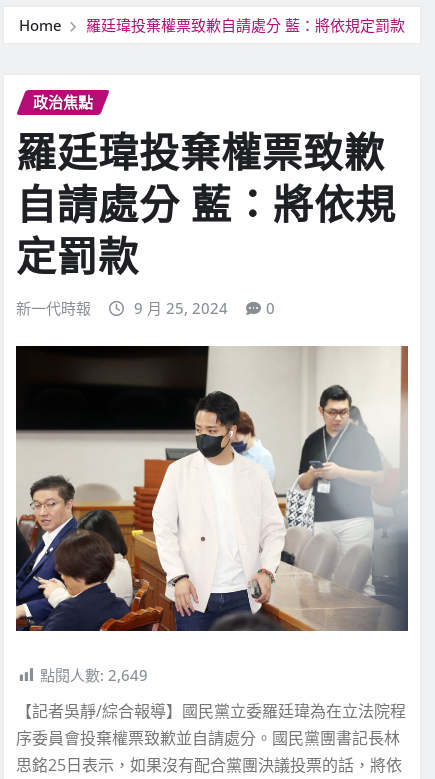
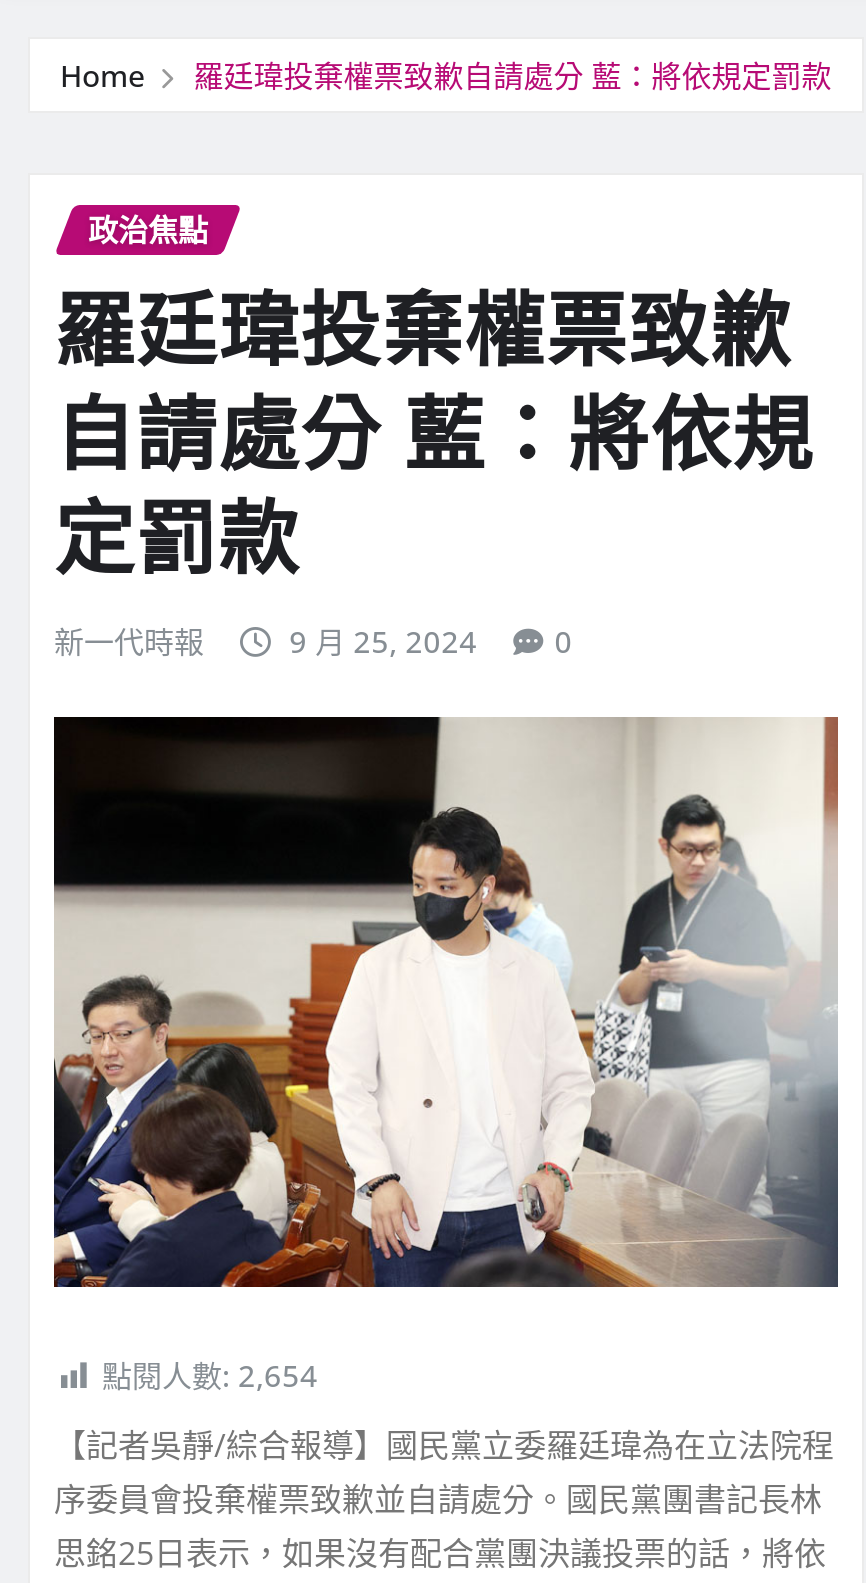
[40,665,148,685] 點閱人數: 2,649 -> [102,1355,318,1395] 點閱人數: 2,654

